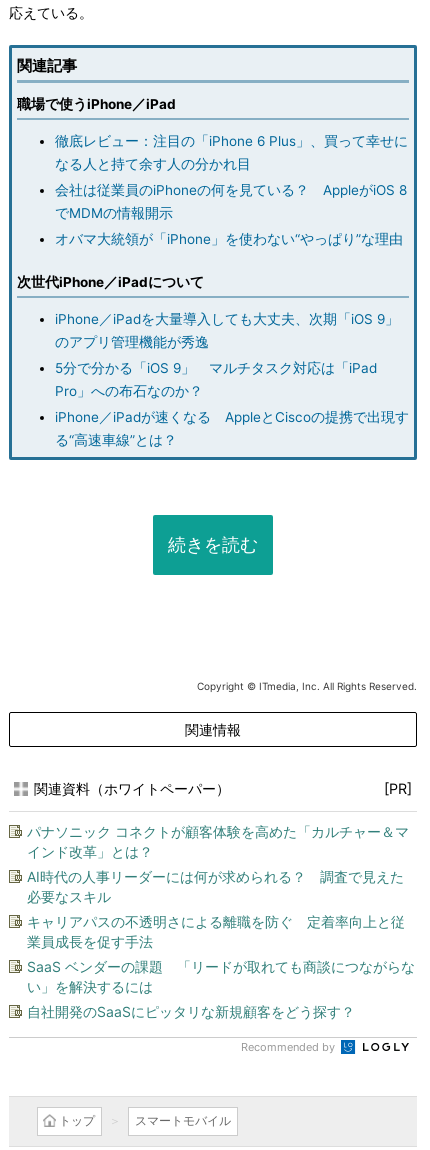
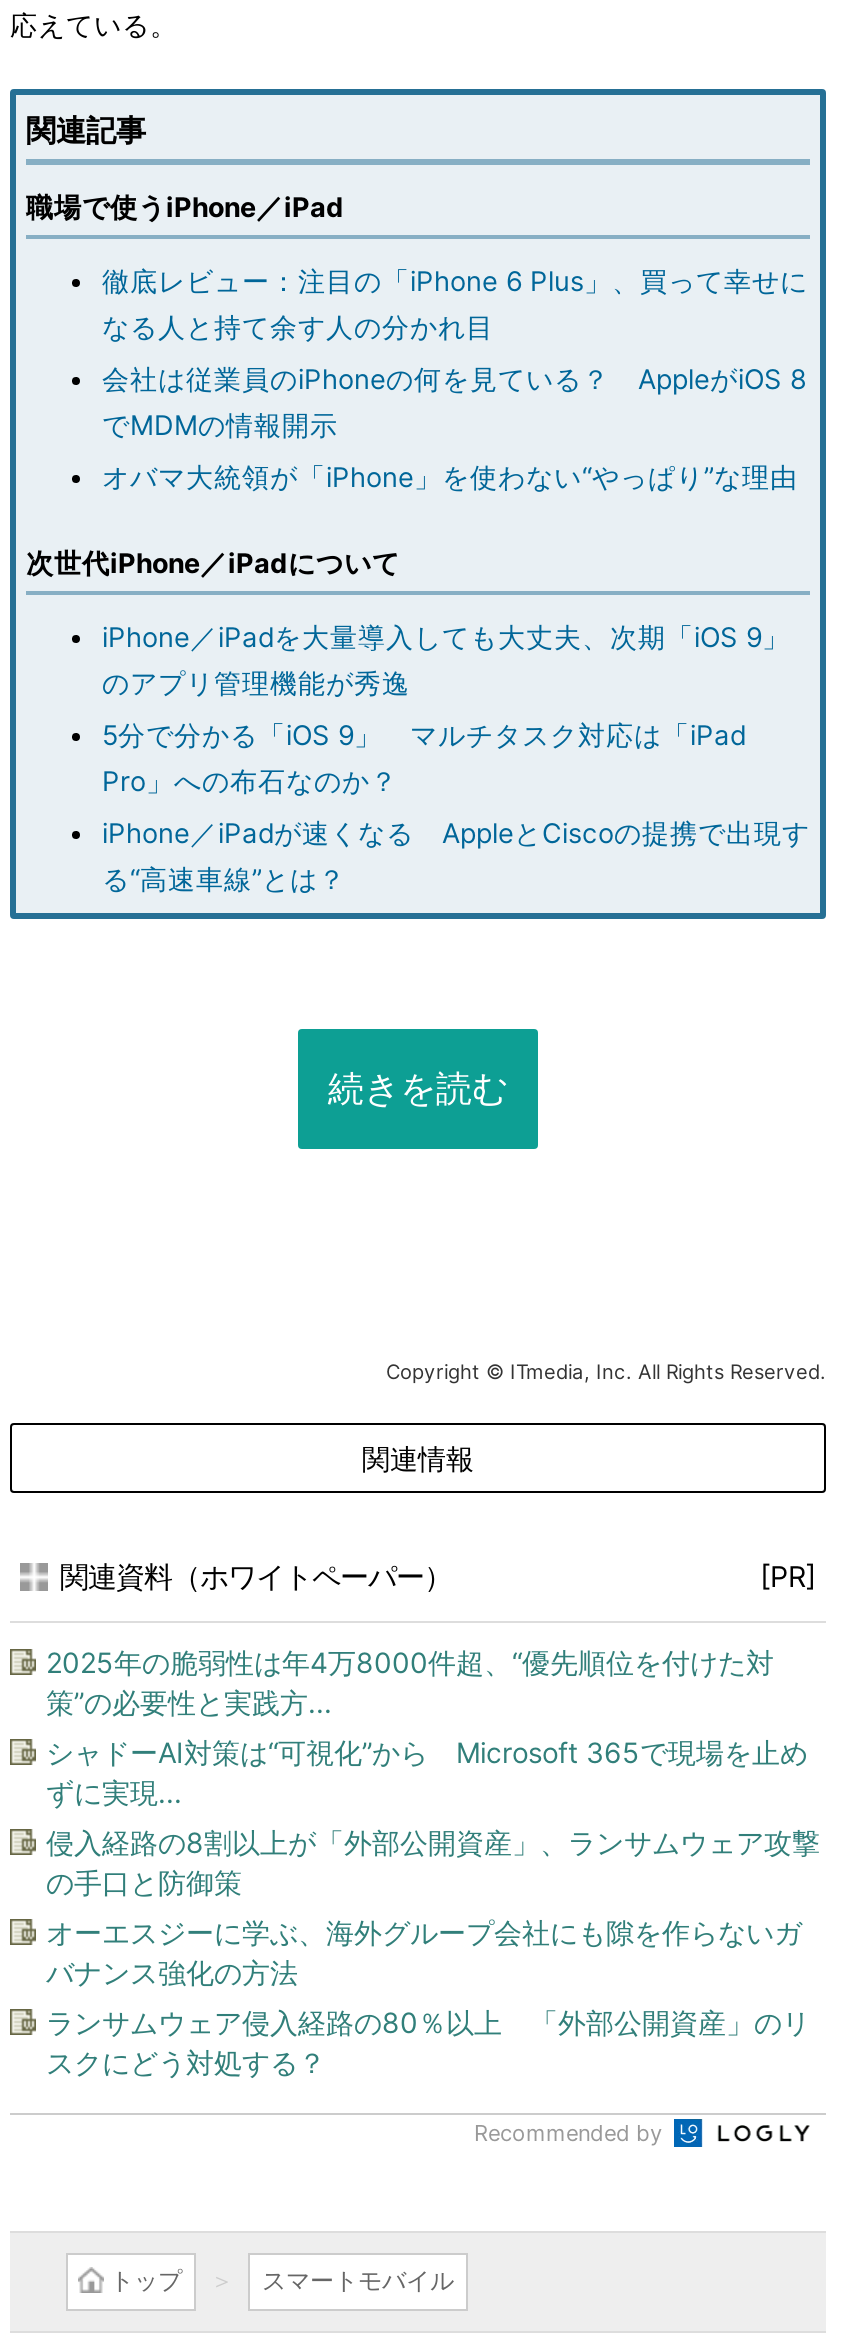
[27,823,409,860] パナソニック コネクトが顧客体験を高めた「カルチャー＆マ | インド改革」とは？ -> [46,1645,774,1719] 2025年の脆弱性は年4万8000件超、“優先順位を付けた対 | 策”の必要性と実践方...
[27,868,404,905] AI時代の人事リーダーには何が求められる？ 調査で見えた | 必要なスキル -> [46,1735,808,1809] シャドーAI対策は“可視化”から Microsoft 365で現場を止め | ずに実現...
[27,913,405,950] キャリアパスの不透明さによる離職を防ぐ 定着率向上と従 | 業員成長を促す手法 -> [46,1825,820,1899] 侵入経路の8割以上が「外部公開資産」、ランサムウェア攻撃 | の手口と防御策
[27,958,415,995] SaaS ベンダーの課題 「リードが取れても商談につながらな | い」を解決するには -> [46,1915,802,1989] オーエスジーに学ぶ、海外グループ会社にも隙を作らないガ | バナンス強化の方法
[27,1003,355,1020] 自社開発のSaaSにピッタリな新規顧客をどう探す？ -> [46,2005,810,2079] ランサムウェア侵入経路の80％以上 「外部公開資産」のリ | スクにどう対処する？

